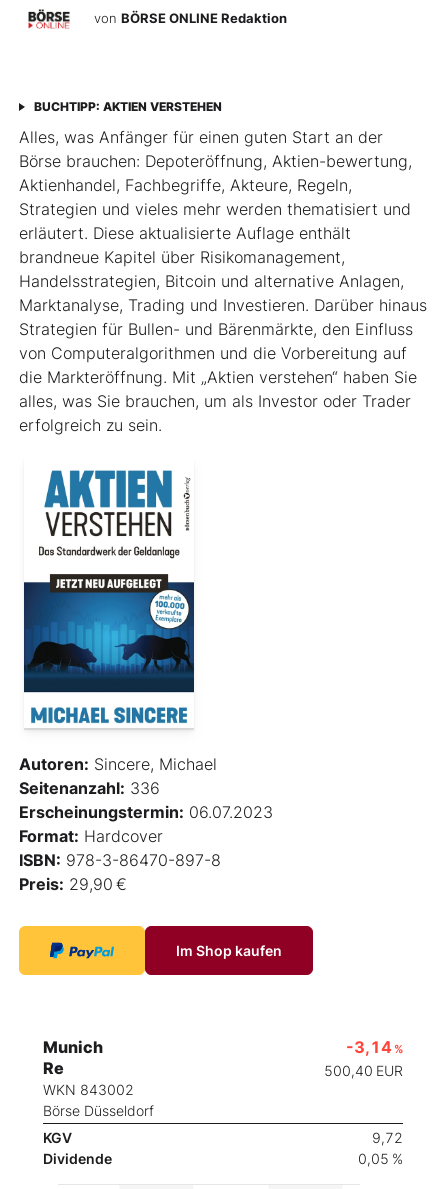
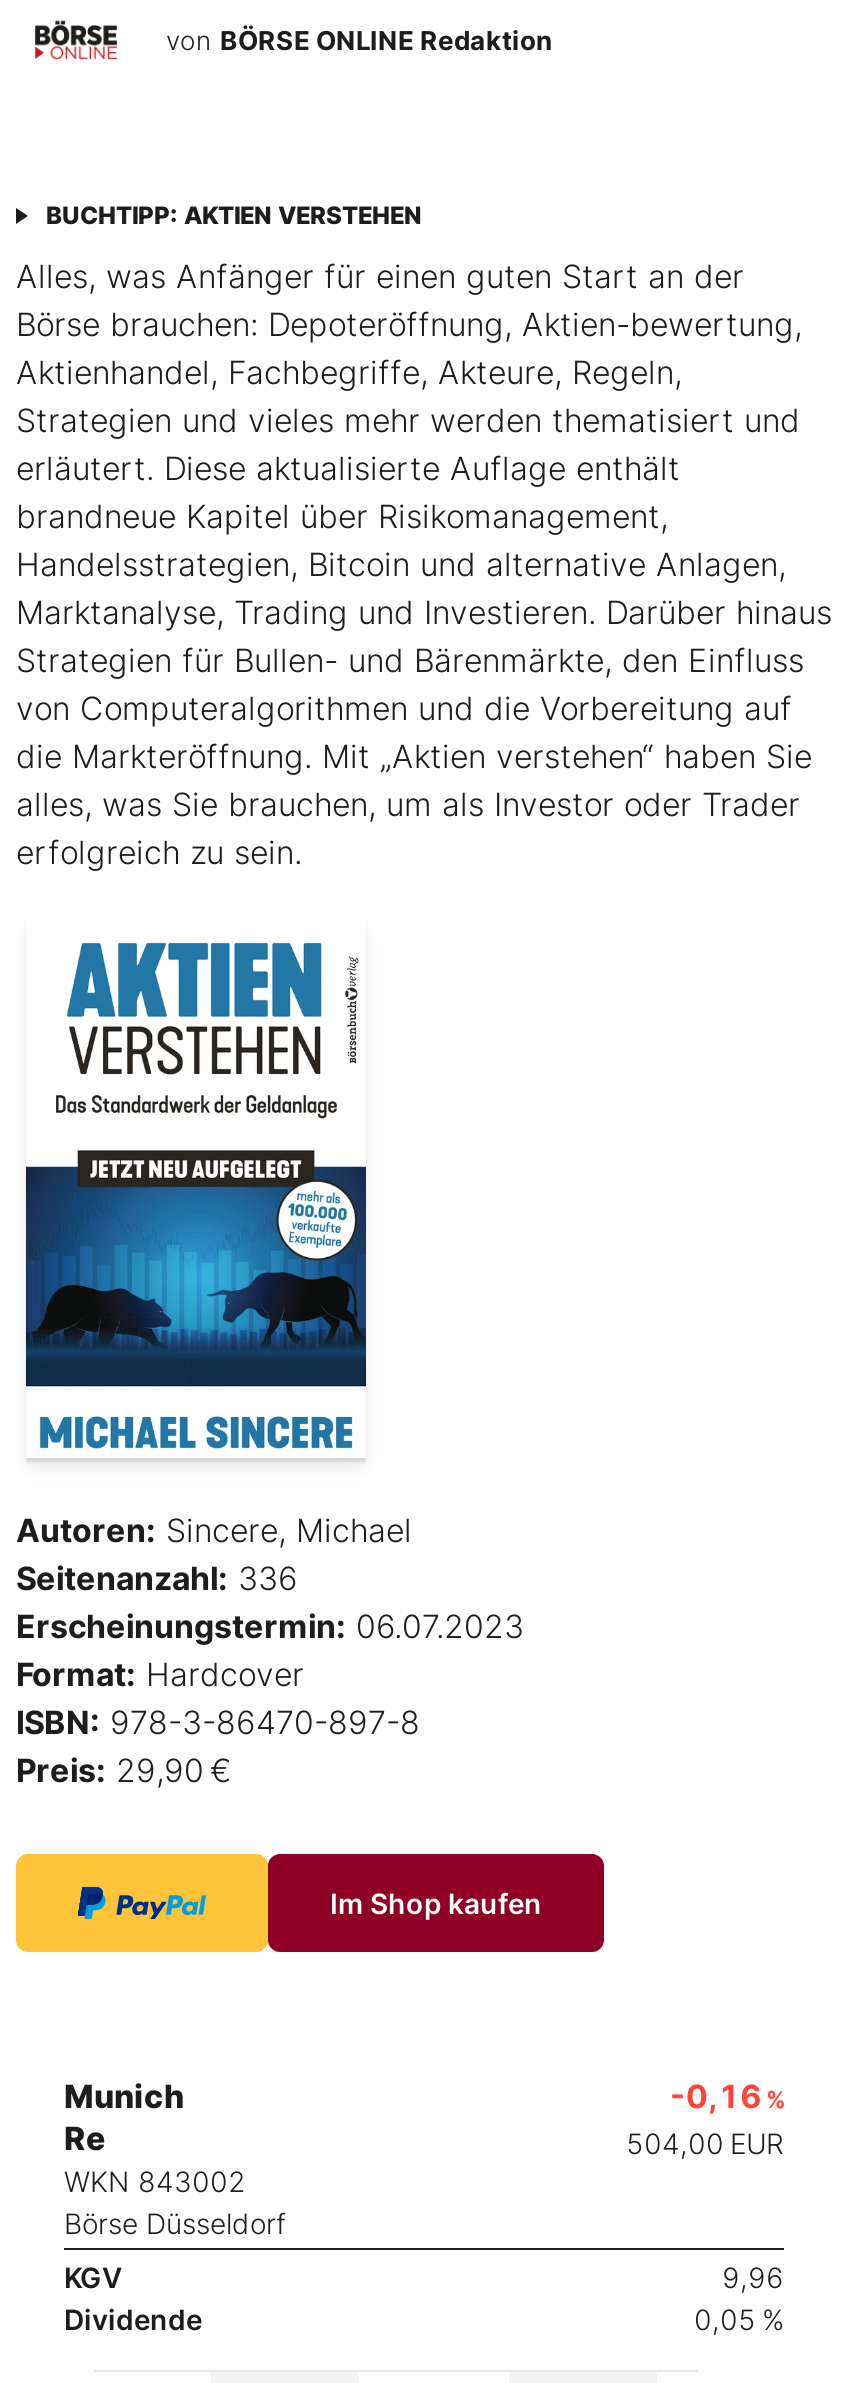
[346,1037,403,1057] -3,14 % -> [670,2076,784,2116] -0,16 %
[324,1062,403,1079] 500,40 EUR -> [626,2126,784,2160] 504,00 EUR
[372,1129,403,1146] 9,72 -> [722,2260,784,2294] 9,96

